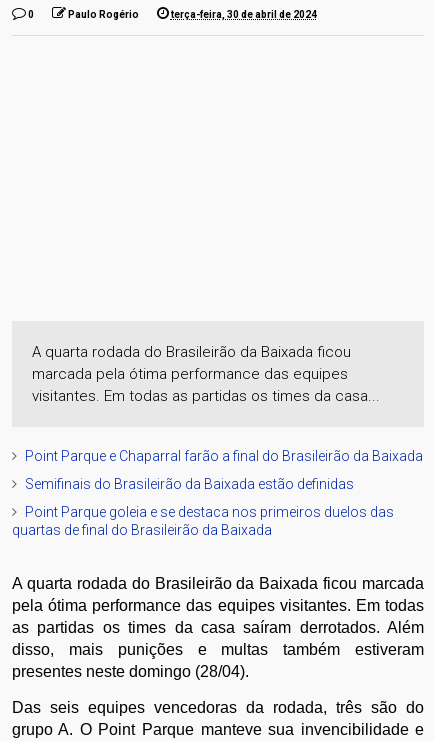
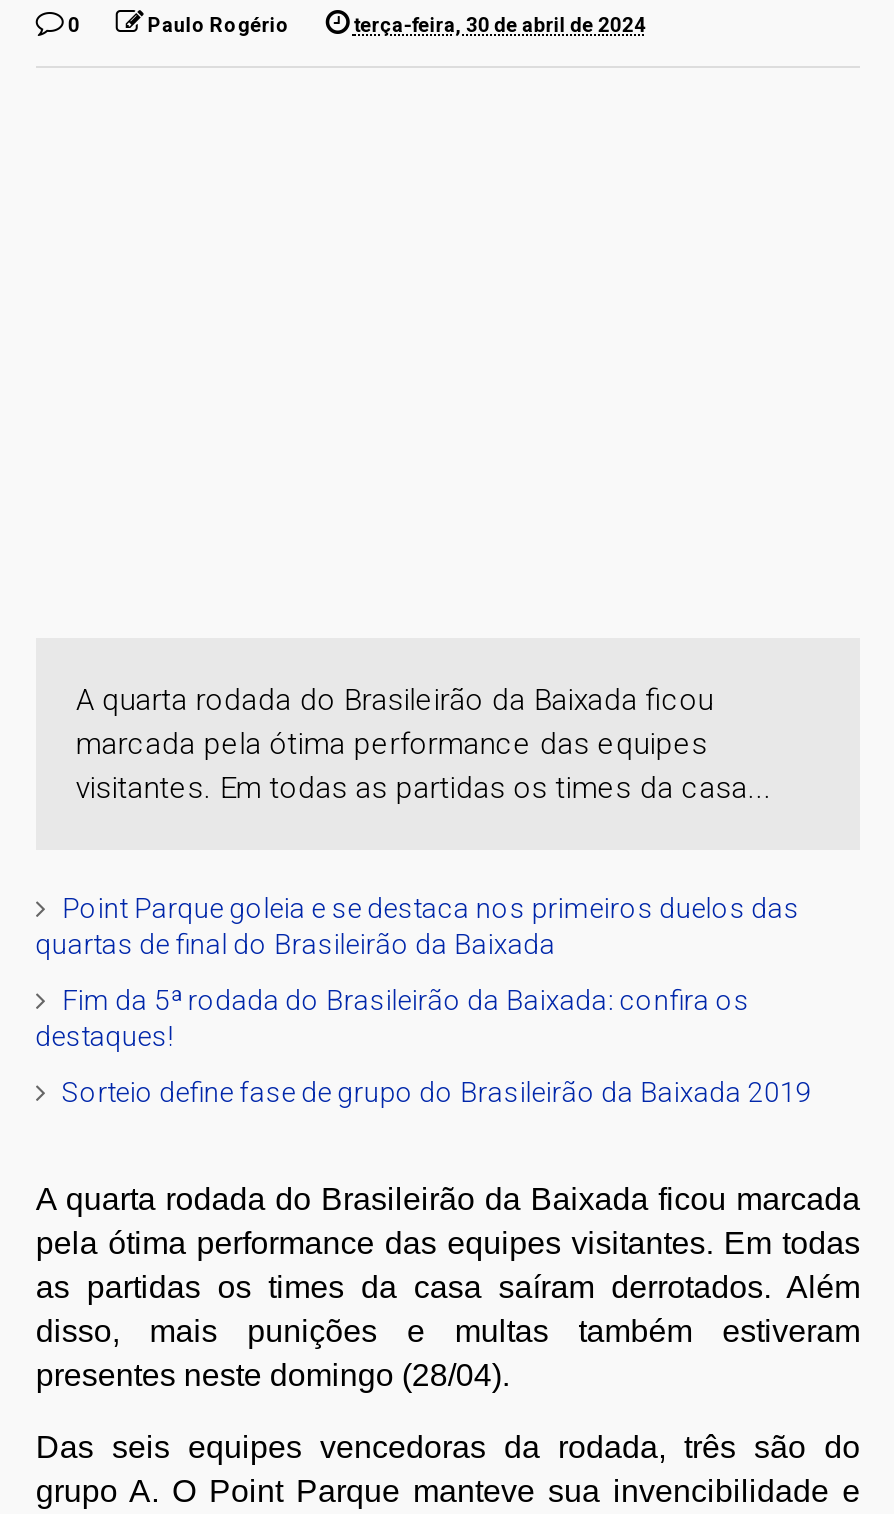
[25,448,423,492] Point Parque e Chaparral farão a final do Brasileirão da Baixada | Semifinais do Brasileirão da Baixada estão definidas -> none
moved [12,504,394,538] -> [36,891,800,959]: Point Parque goleia e se destaca nos primeiros duelos das | quartas de final do Brasileirão da Baixada
none -> [36,983,812,1107] Fim da 5ª rodada do Brasileirão da Baixada: confira os | destaques! | Sorteio define fase de grupo do Brasileirão da Baixada 2019

